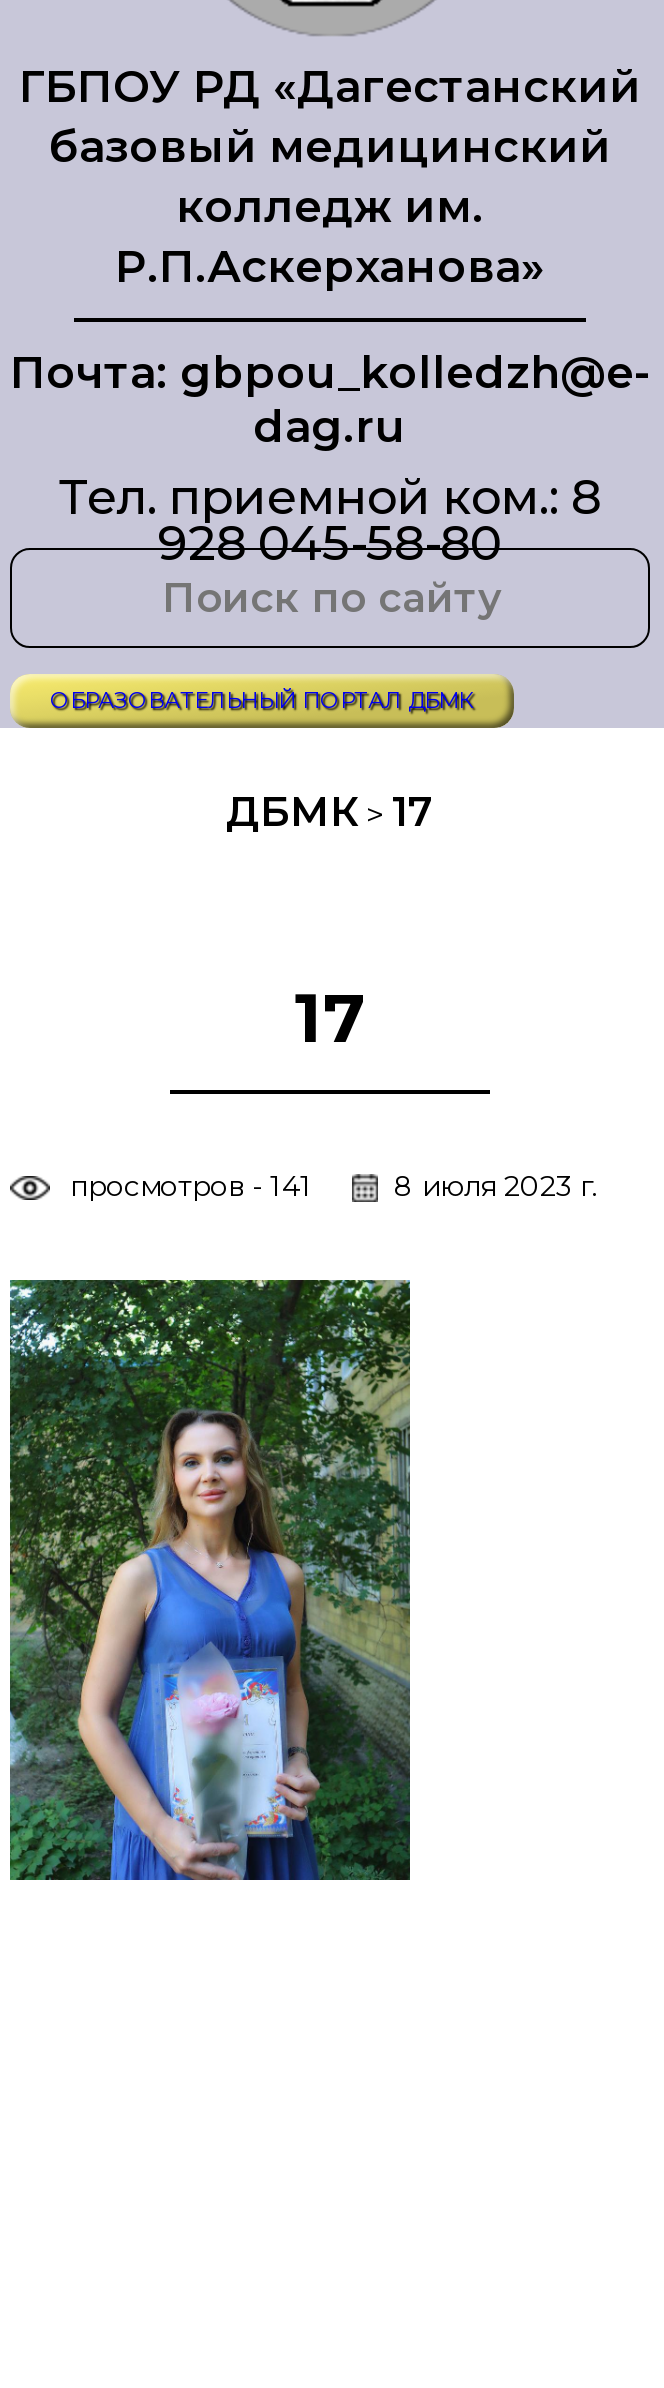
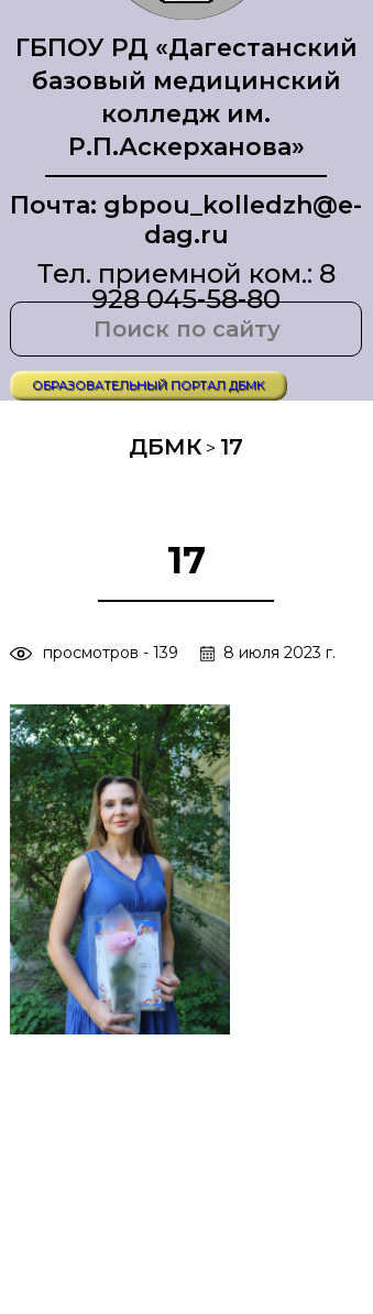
[70,1168,312,1204] просмотров - 141 -> [43,643,178,663] просмотров - 139

